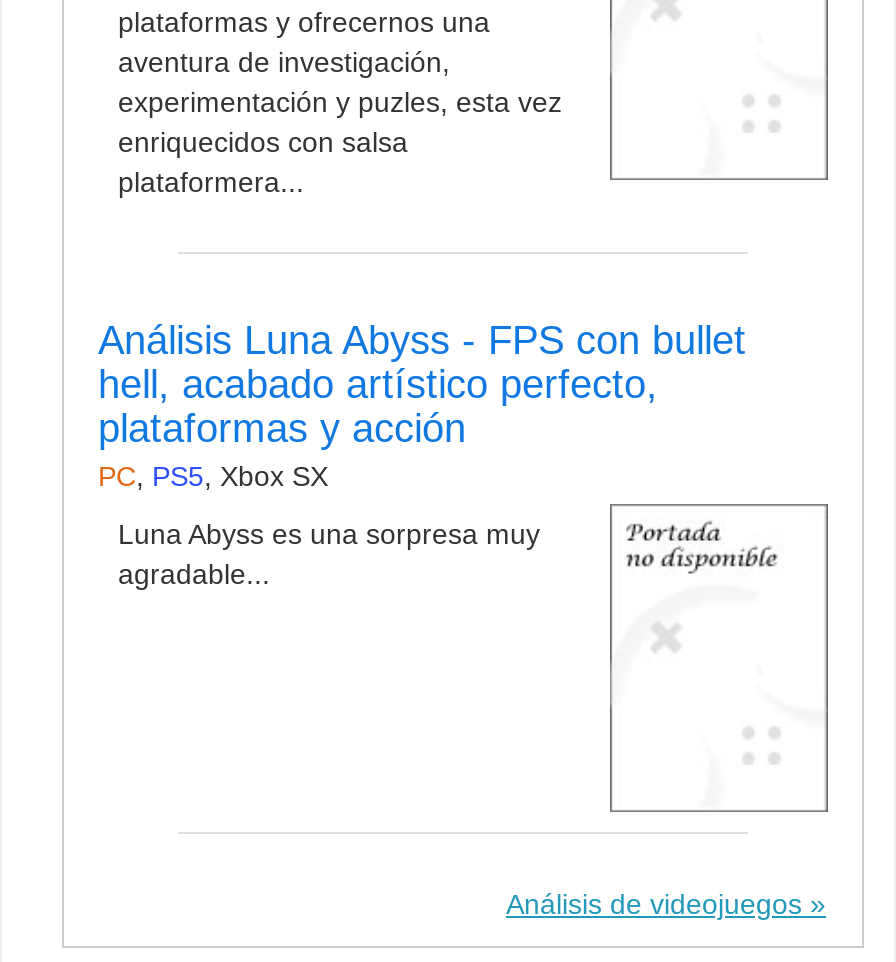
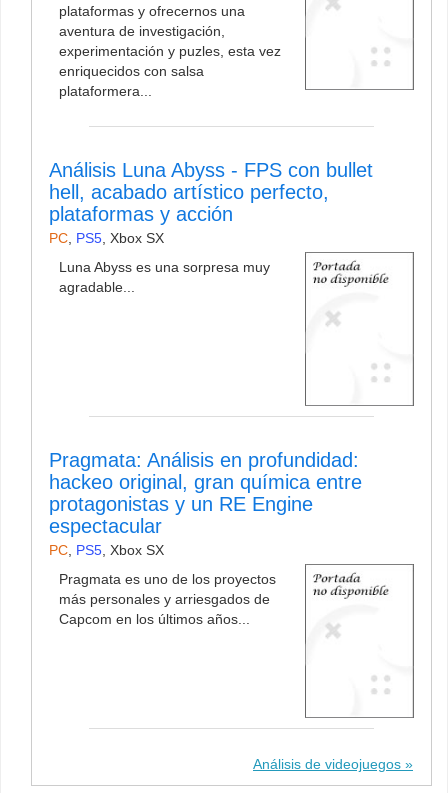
none -> [49,449,362,627] Pragmata: Análisis en profundidad: | hackeo original, gran química entre | protagonistas y un RE Engine | espectacular | PC, PS5, Xbox SX | Pragmata es uno de los proyectos | más personales y arriesgados de | Capcom en los últimos años...

